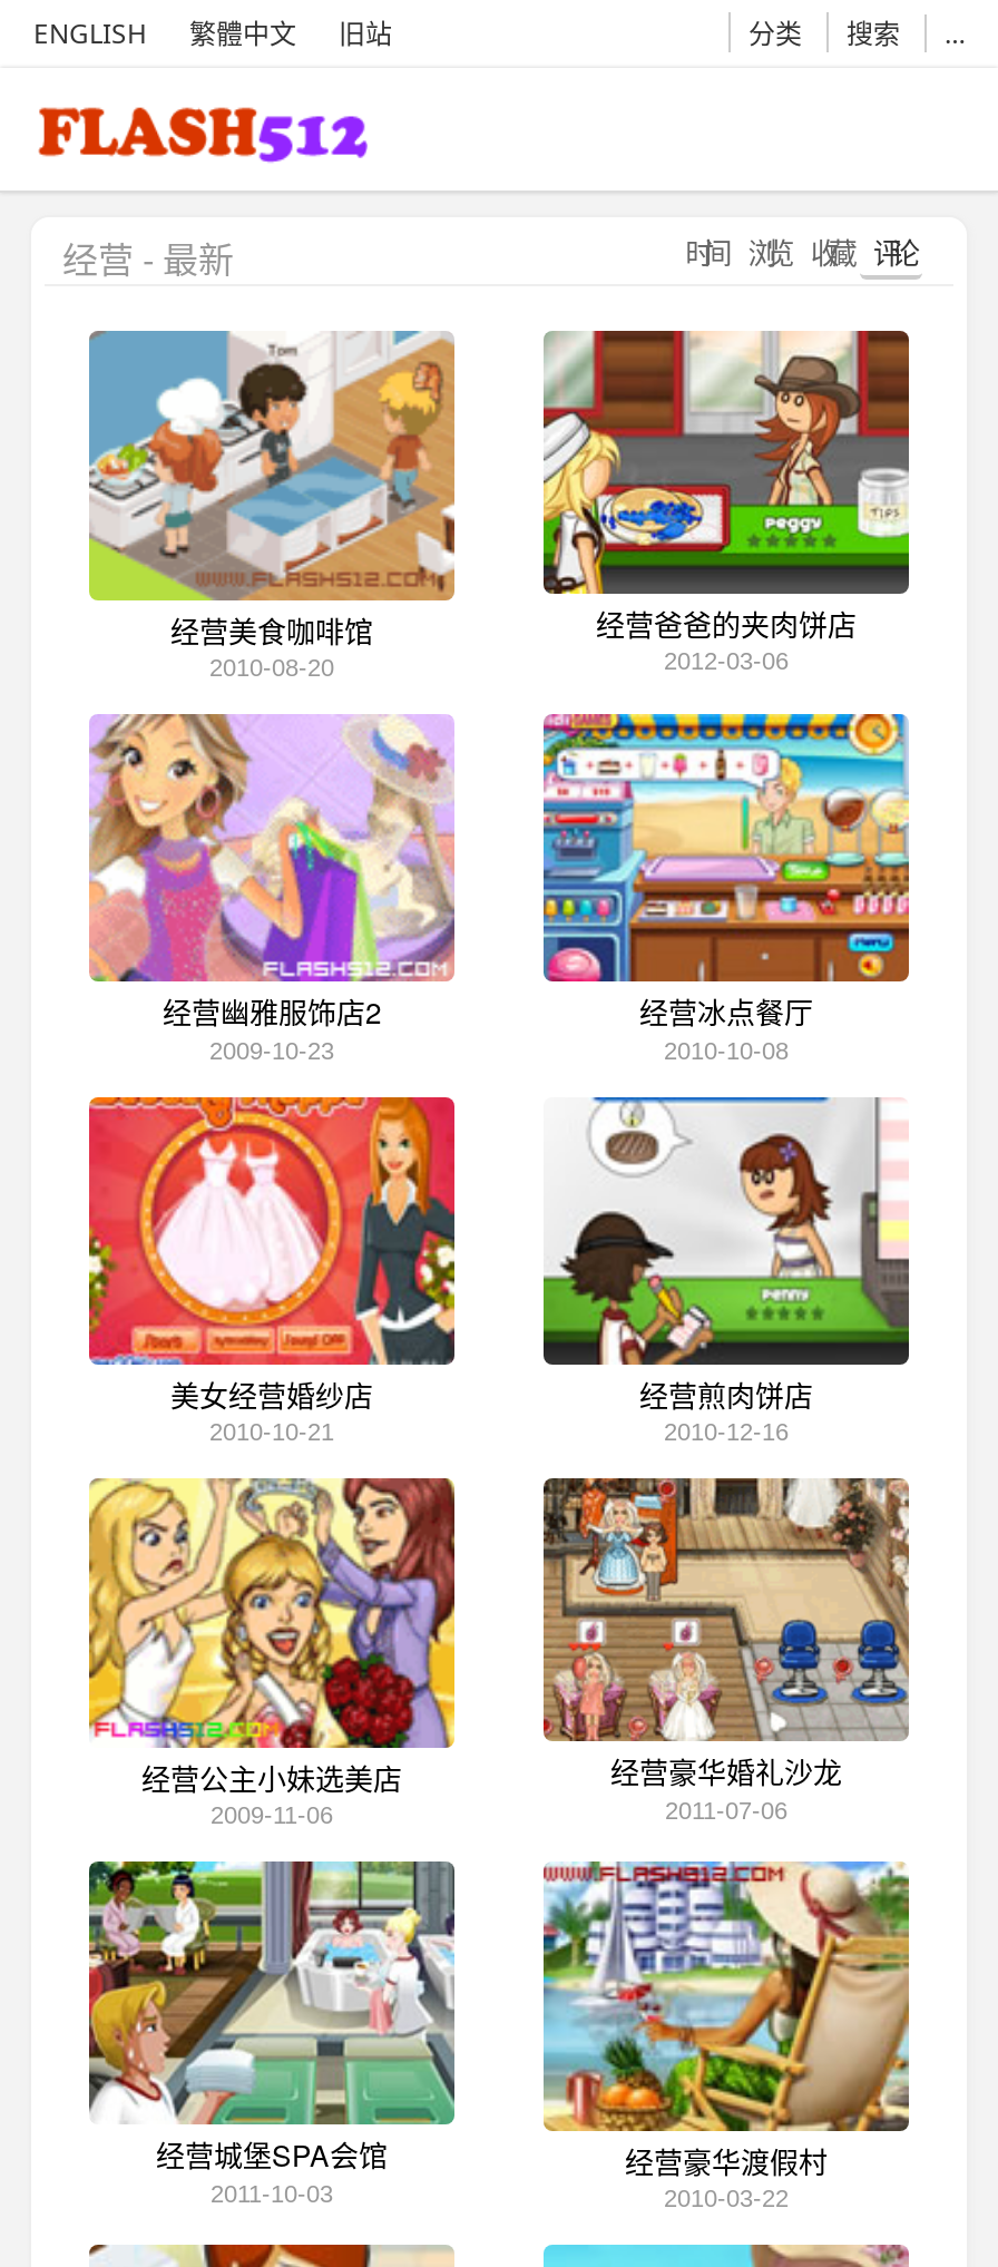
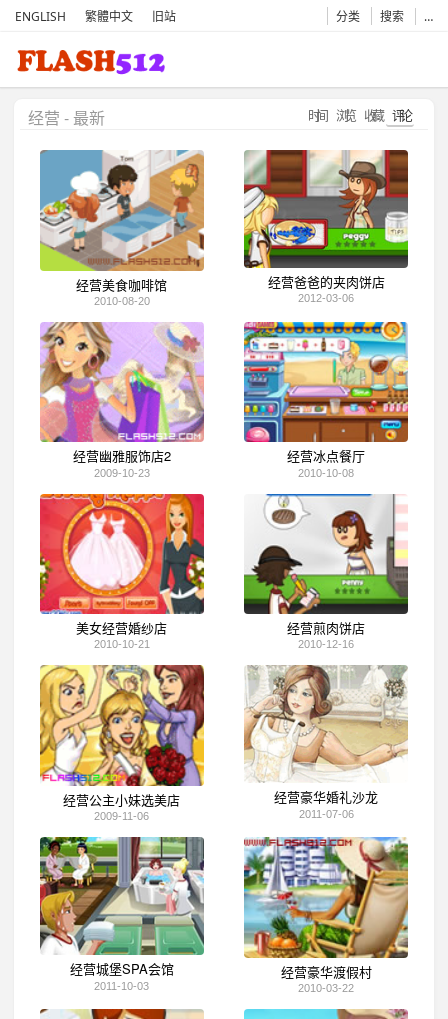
[541,1476,911,1743] [image] -> [244,664,408,783] [image]

